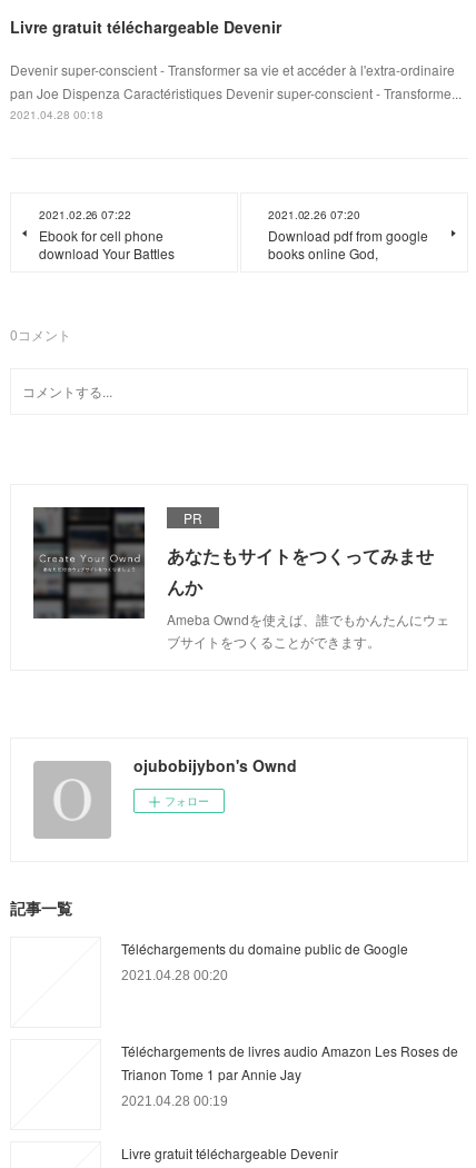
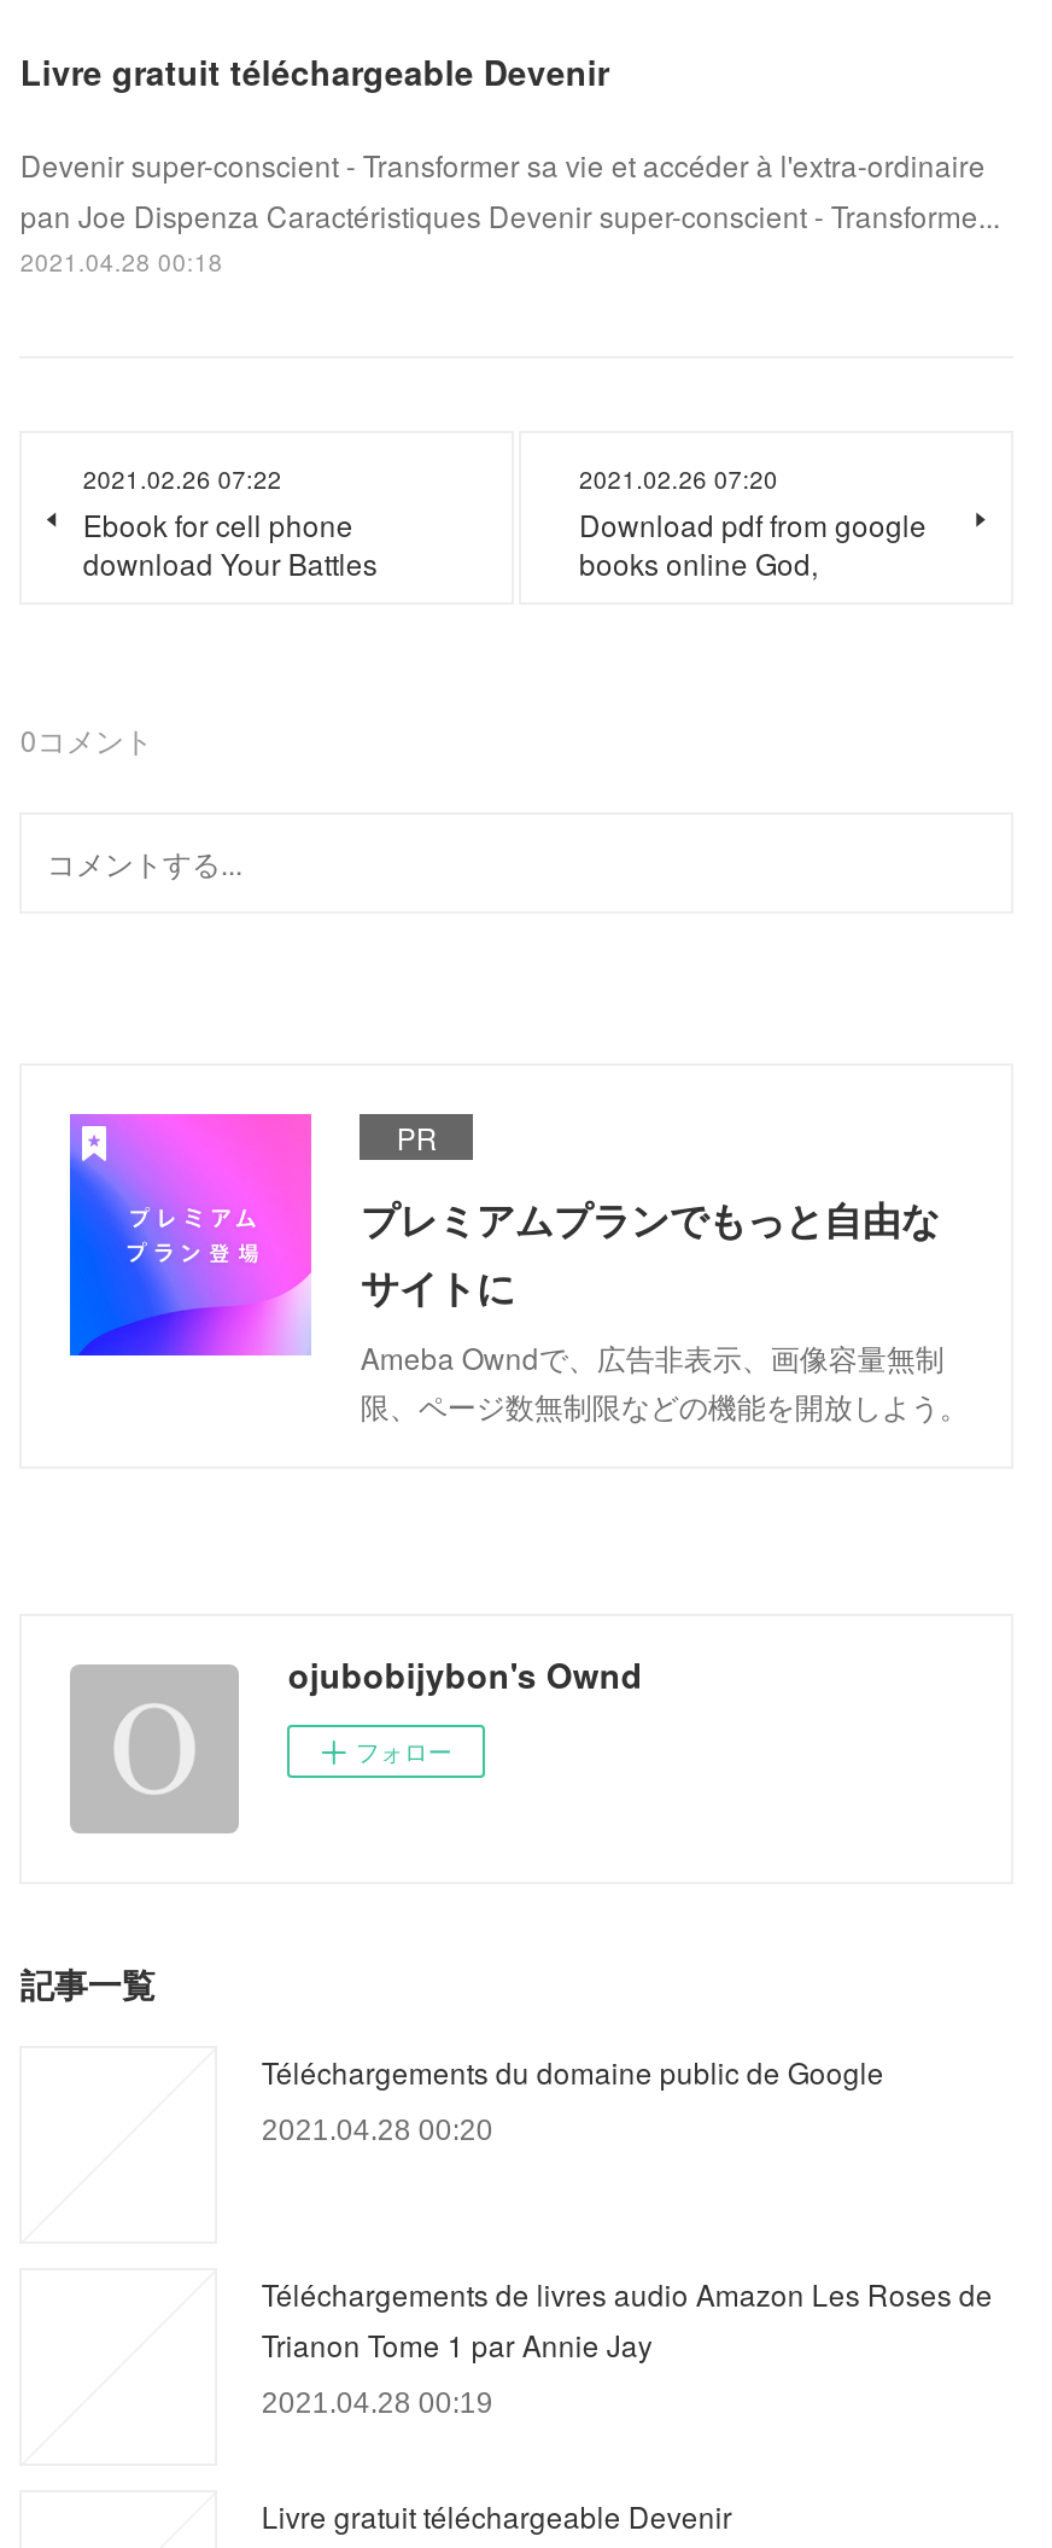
[32,506,450,651] [image] | あなたもサイトをつくってみませ | んか | Ameba Owndを使えば、誰でもかんたんにウェ | ブサイトをつくることができます。 -> [68,1112,969,1425] [image] | プレミアムプランでもっと自由な | サイトに | Ameba Owndで、広告非表示、画像容量無制 | 限、ページ数無制限などの機能を開放しよう。

